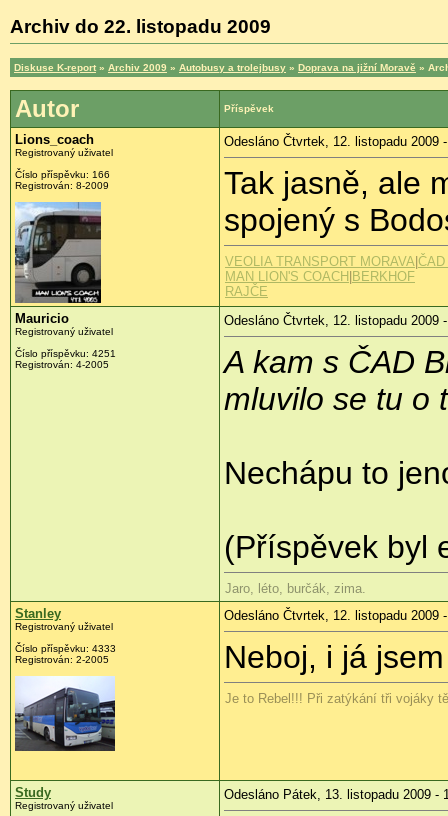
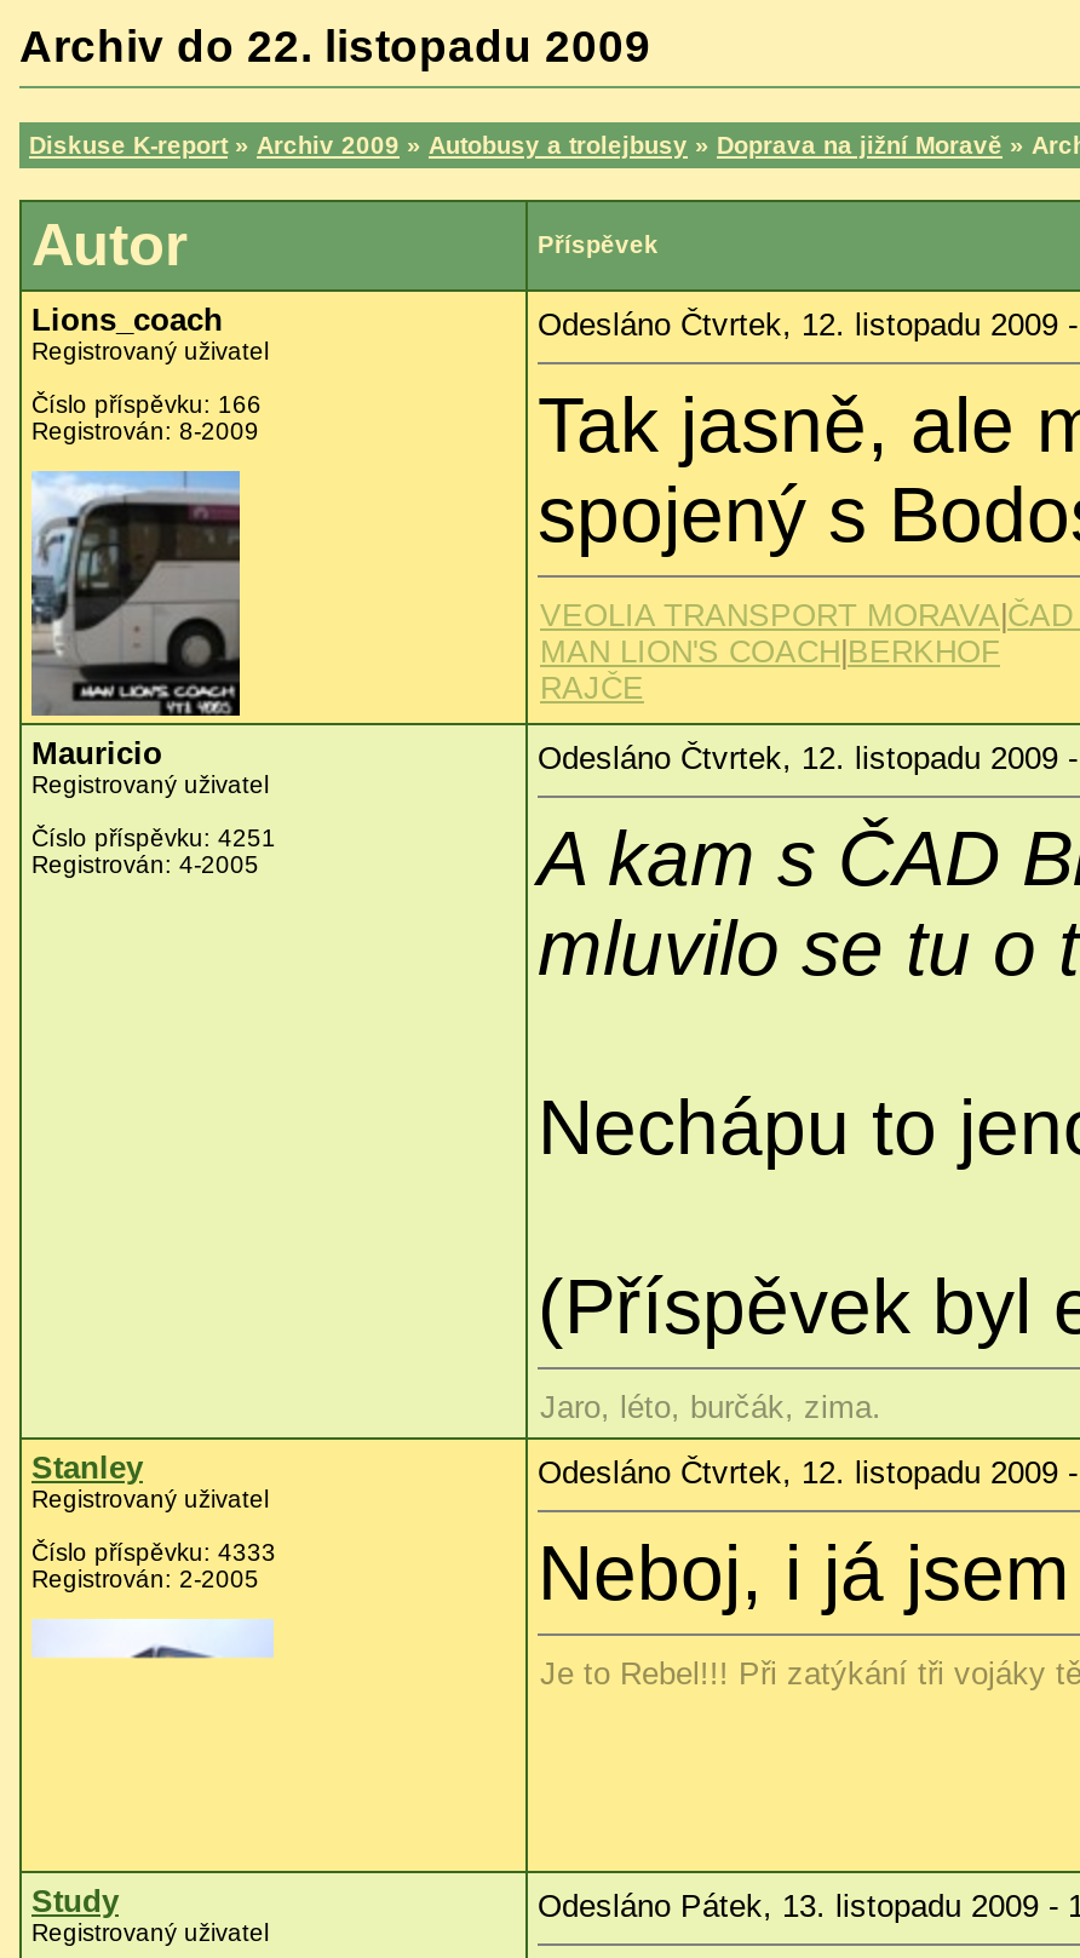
[14,691,116,752] [image] -> none

